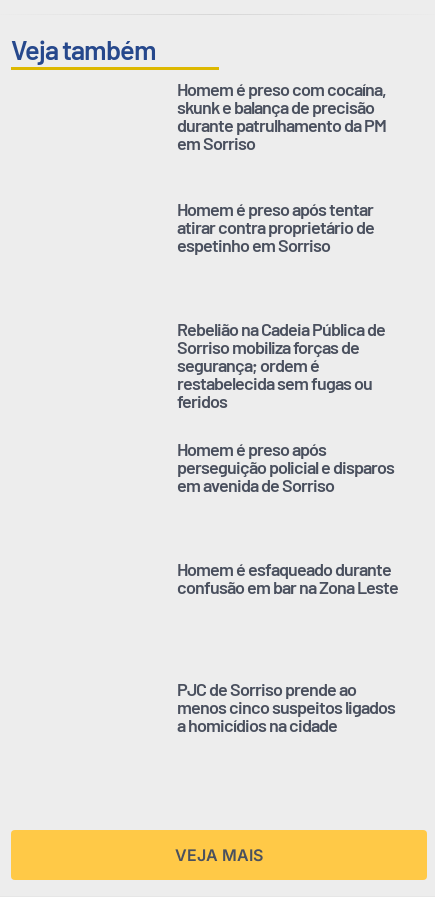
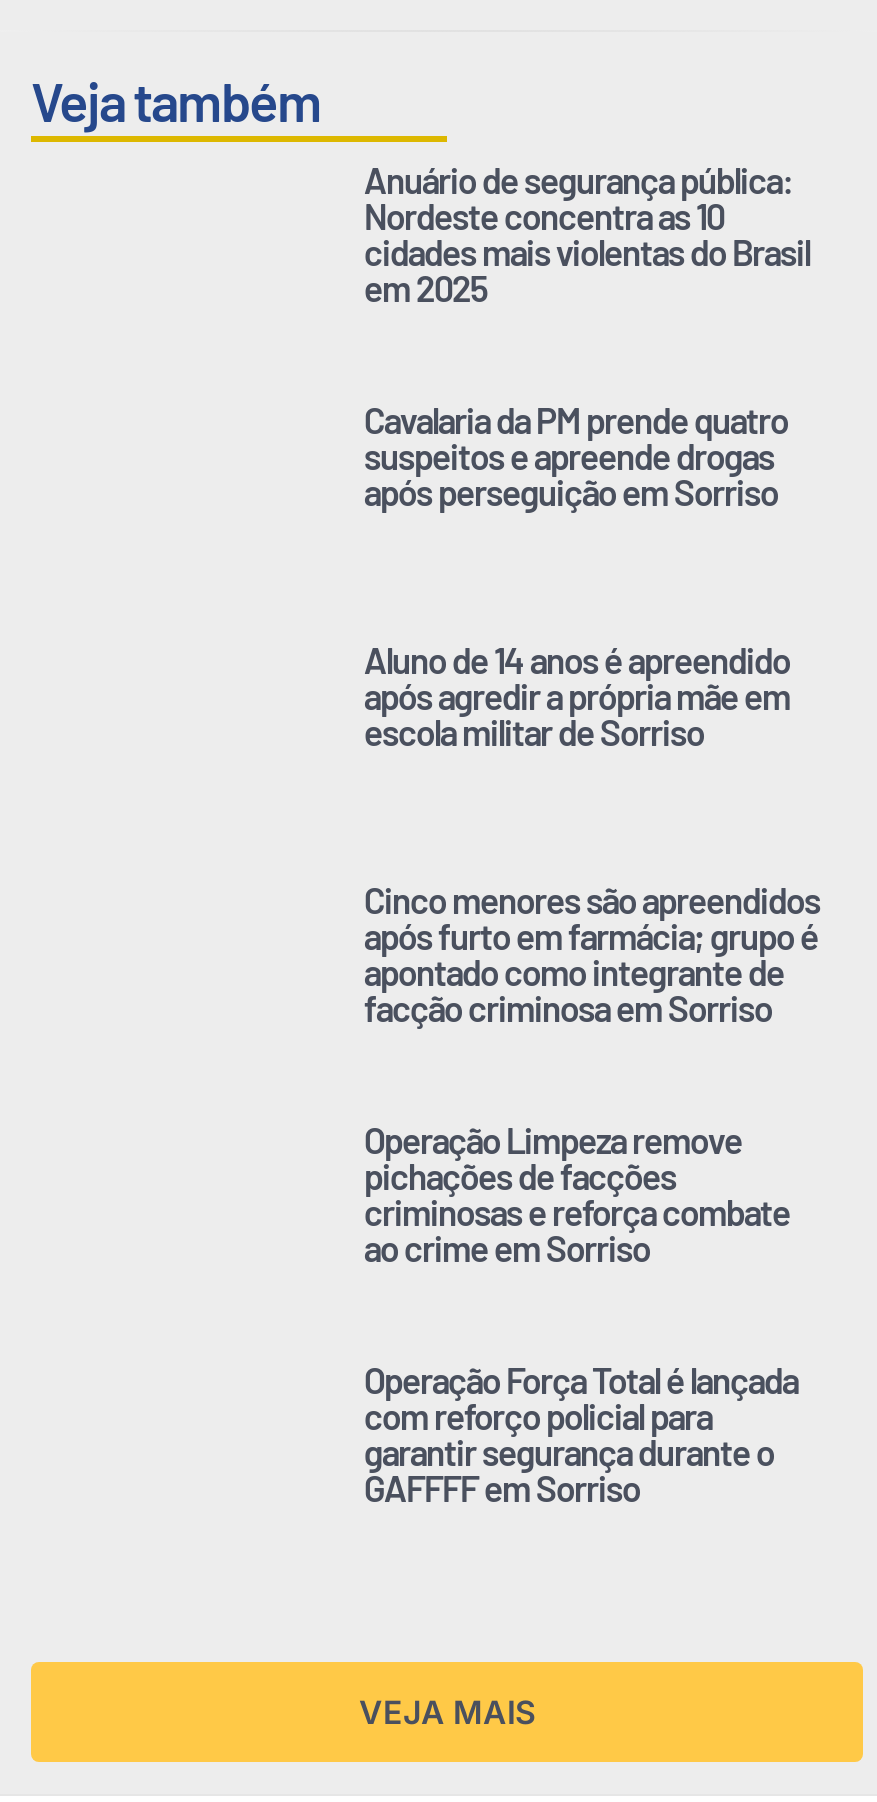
[177,78,386,154] Homem é preso com cocaína, | skunk e balança de precisão | durante patrulhamento da PM | em Sorriso -> [364,158,810,310] Anuário de segurança pública: | Nordeste concentra as 10 | cidades mais violentas do Brasil | em 2025
[177,198,374,256] Homem é preso após tentar | atirar contra proprietário de | espetinho em Sorriso -> [364,398,788,514] Cavalaria da PM prende quatro | suspeitos e apreende drogas | após perseguição em Sorriso
[177,318,385,412] Rebelião na Cadeia Pública de | Sorriso mobiliza forças de | segurança; ordem é | restabelecida sem fugas ou | feridos -> [364,638,790,754] Aluno de 14 anos é apreendido | após agredir a própria mãe em | escola militar de Sorriso
[177,438,394,496] Homem é preso após | perseguição policial e disparos | em avenida de Sorriso -> [364,878,820,1030] Cinco menores são apreendidos | após furto em farmácia; grupo é | apontado como integrante de | facção criminosa em Sorriso
[177,558,398,598] Homem é esfaqueado durante | confusão em bar na Zona Leste -> [364,1118,790,1270] Operação Limpeza remove | pichações de facções | criminosas e reforça combate | ao crime em Sorriso
[177,678,395,736] PJC de Sorriso prende ao | menos cinco suspeitos ligados | a homicídios na cidade -> [364,1358,798,1510] Operação Força Total é lançada | com reforço policial para | garantir segurança durante o | GAFFFF em Sorriso

